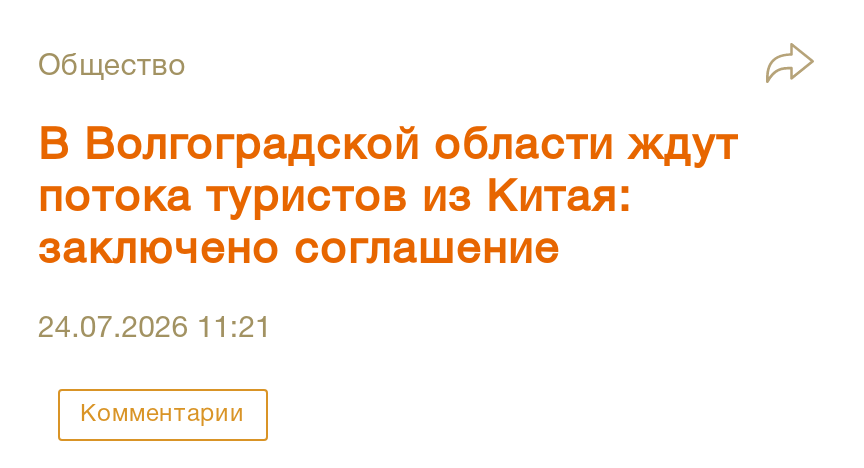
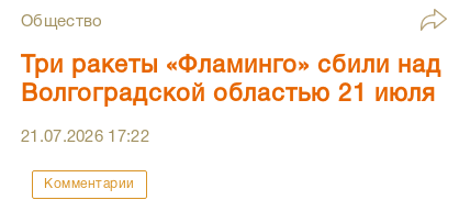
[38,127,738,271] В Волгоградской области ждут | потока туристов из Китая: | заключено соглашение -> [21,55,441,105] Три ракеты «Фламинго» сбили над | Волгоградской областью 21 июля
[38,315,272,343] 24.07.2026 11:21 -> [21,130,149,145] 21.07.2026 17:22

